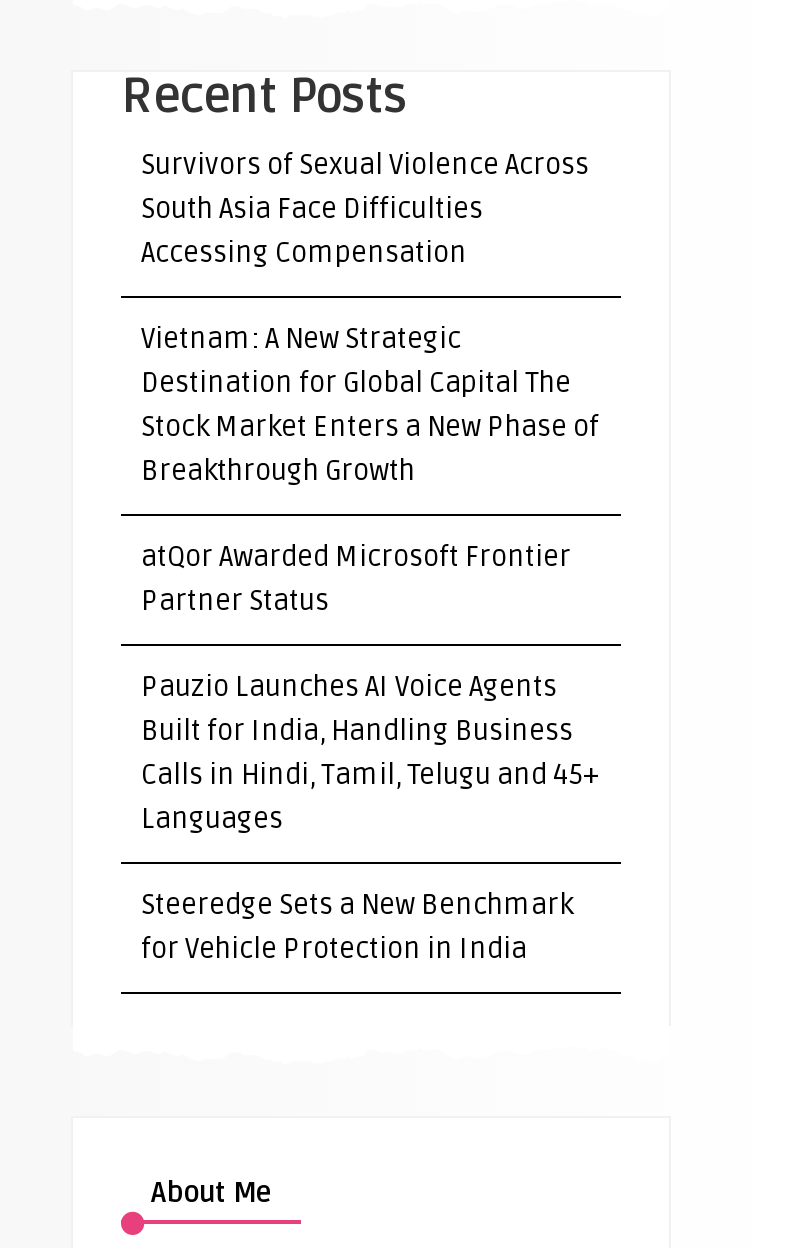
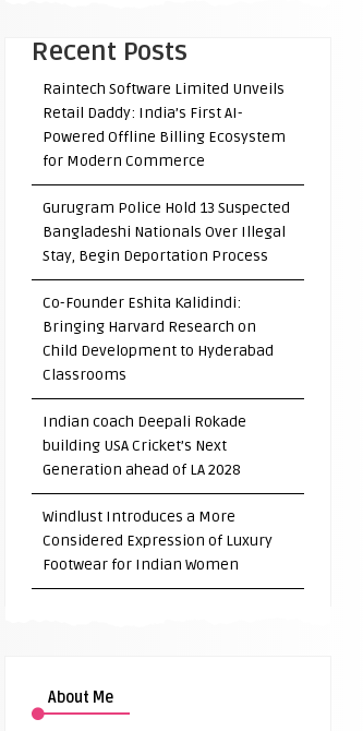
[141,147,589,269] Survivors of Sexual Violence Across | South Asia Face Difficulties | Accessing Compensation -> [43,80,286,171] Raintech Software Limited Unveils | Retail Daddy: India’s First AI- | Powered Offline Billing Ecosystem | for Modern Commerce
[141,321,599,487] Vietnam: A New Strategic | Destination for Global Capital The | Stock Market Enters a New Phase of | Breakthrough Growth -> [43,199,290,266] Gurugram Police Hold 13 Suspected | Bangladeshi Nationals Over Illegal | Stay, Begin Deportation Process
[141,539,571,617] atQor Awarded Microsoft Frontier | Partner Status -> [43,294,274,385] Co-Founder Eshita Kalidindi: | Bringing Harvard Research on | Child Development to Hyderabad | Classrooms
[141,669,601,835] Pauzio Launches AI Voice Agents | Built for India, Handling Business | Calls in Hindi, Tamil, Telugu and 45+ | Languages -> [43,413,246,480] Indian coach Deepali Rokade | building USA Cricket’s Next | Generation ahead of LA 2028
[141,887,573,965] Steeredge Sets a New Benchmark | for Vehicle Protection in India -> [43,508,273,574] Windlust Introduces a More | Considered Expression of Luxury | Footwear for Indian Women

